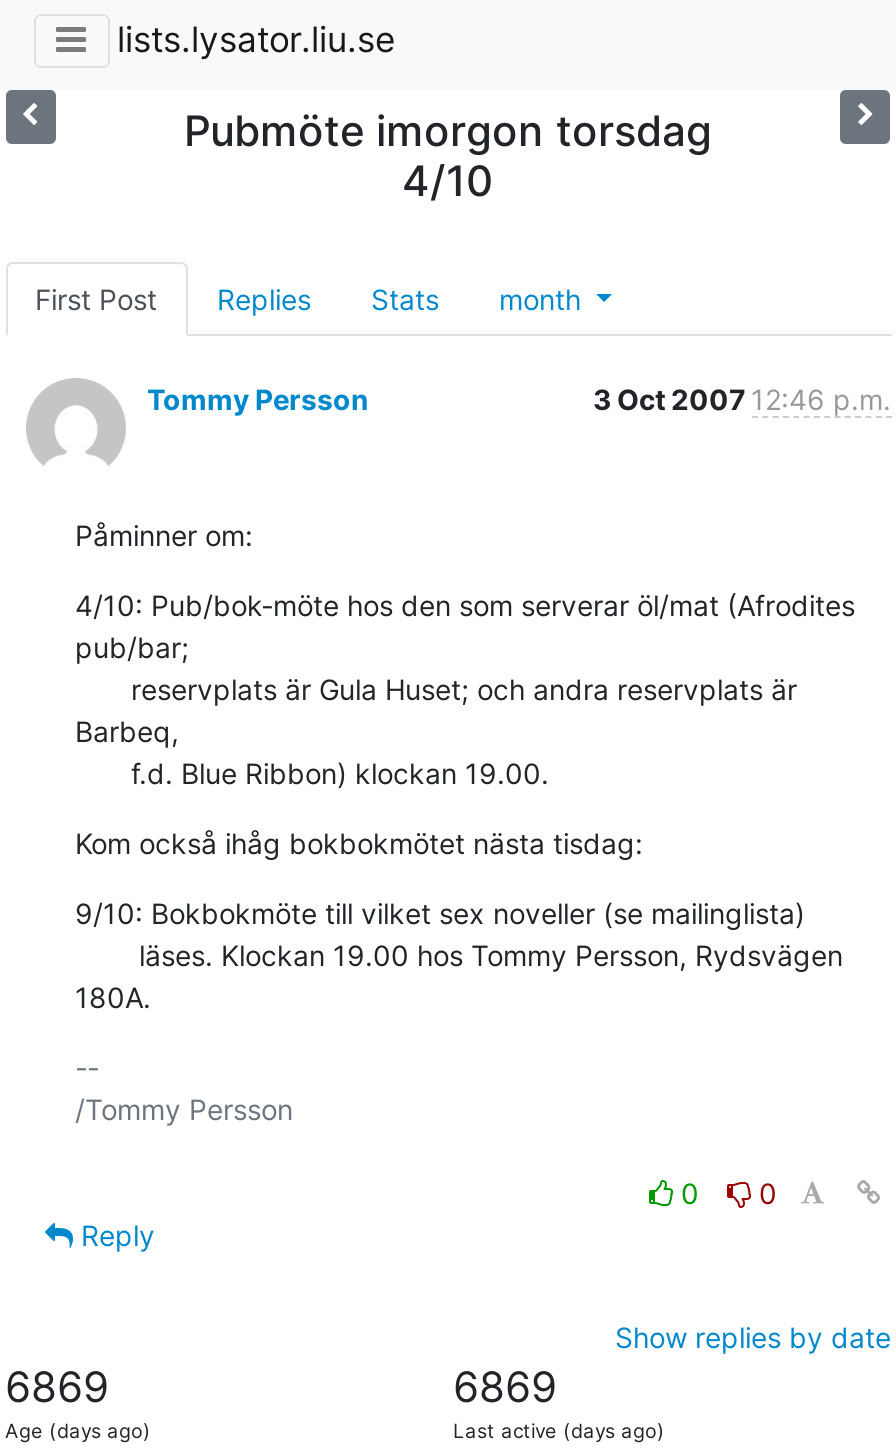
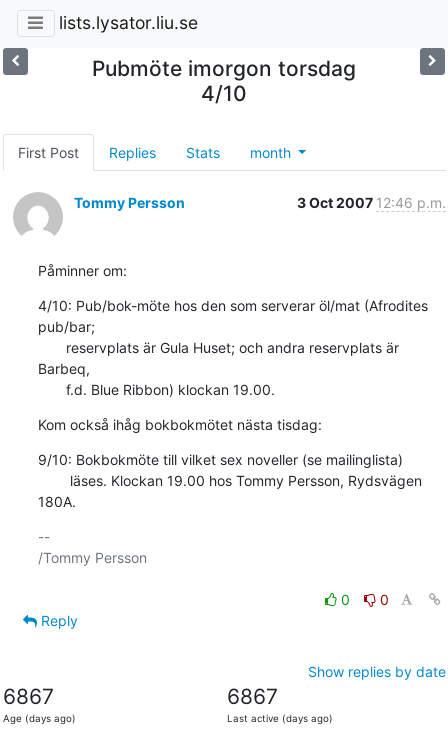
[5,1362,109,1412] 6869 -> [2,684,53,709] 6867
[453,1362,557,1412] 6869 -> [226,684,277,709] 6867

